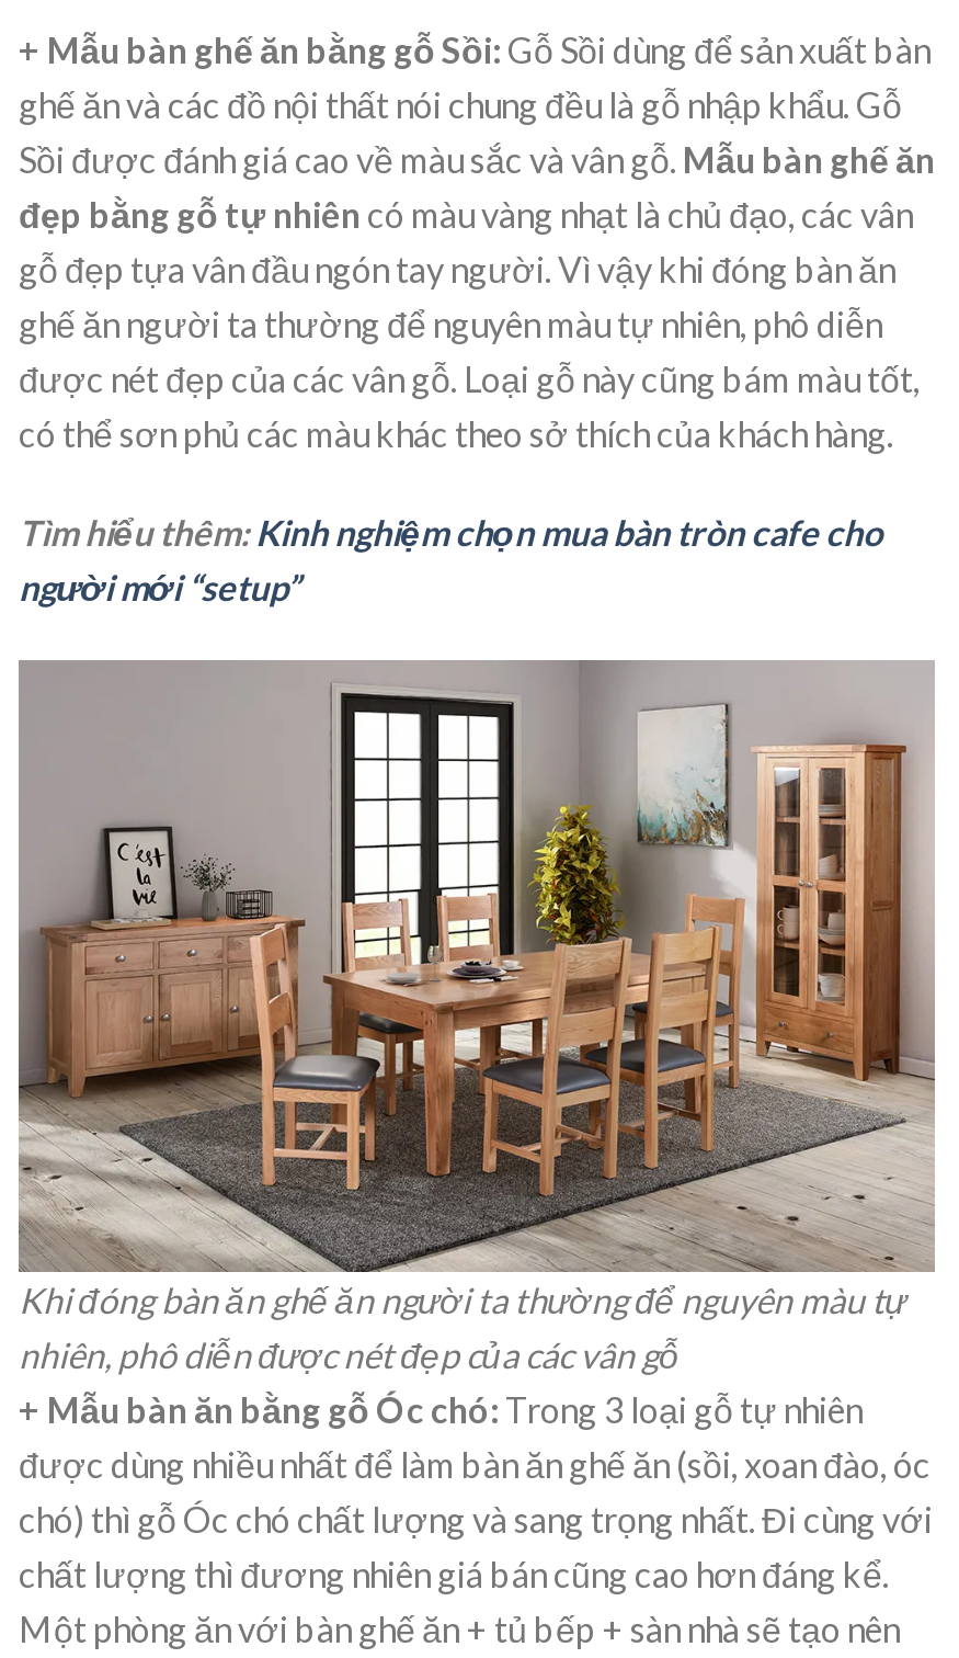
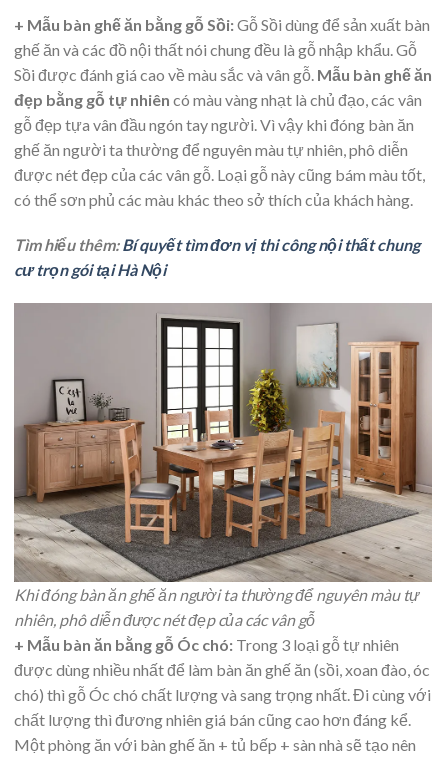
[19,512,882,609] Tìm hiểu thêm: Kinh nghiệm chọn mua bàn tròn cafe cho | người mới “setup” -> [14,235,420,279] Tìm hiểu thêm: Bí quyết tìm đơn vị thi công nội thất chung | cư trọn gói tại Hà Nội

